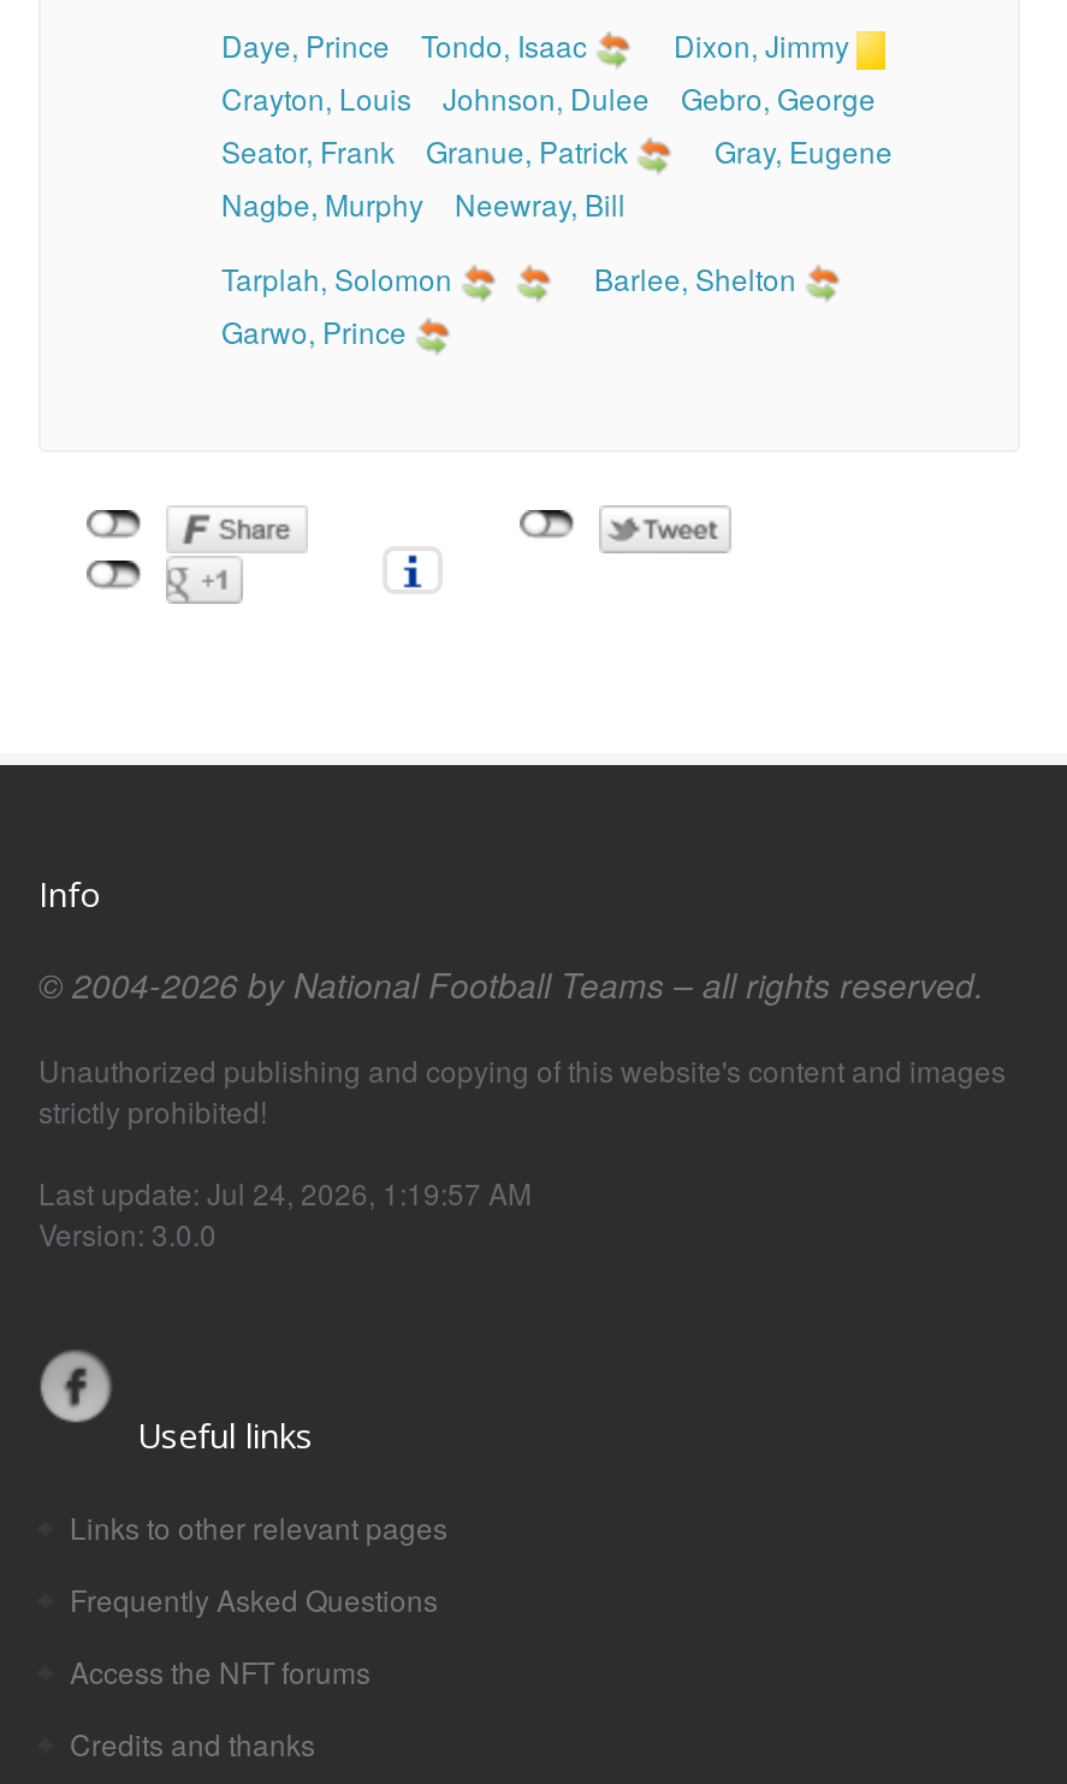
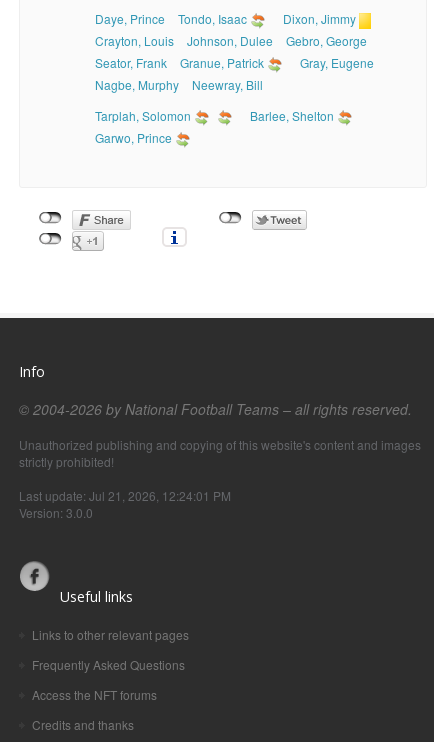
[38,1173,532,1214] Last update: Jul 24, 2026, 1:19:57 AM -> [19,487,231,504] Last update: Jul 21, 2026, 12:24:01 PM

